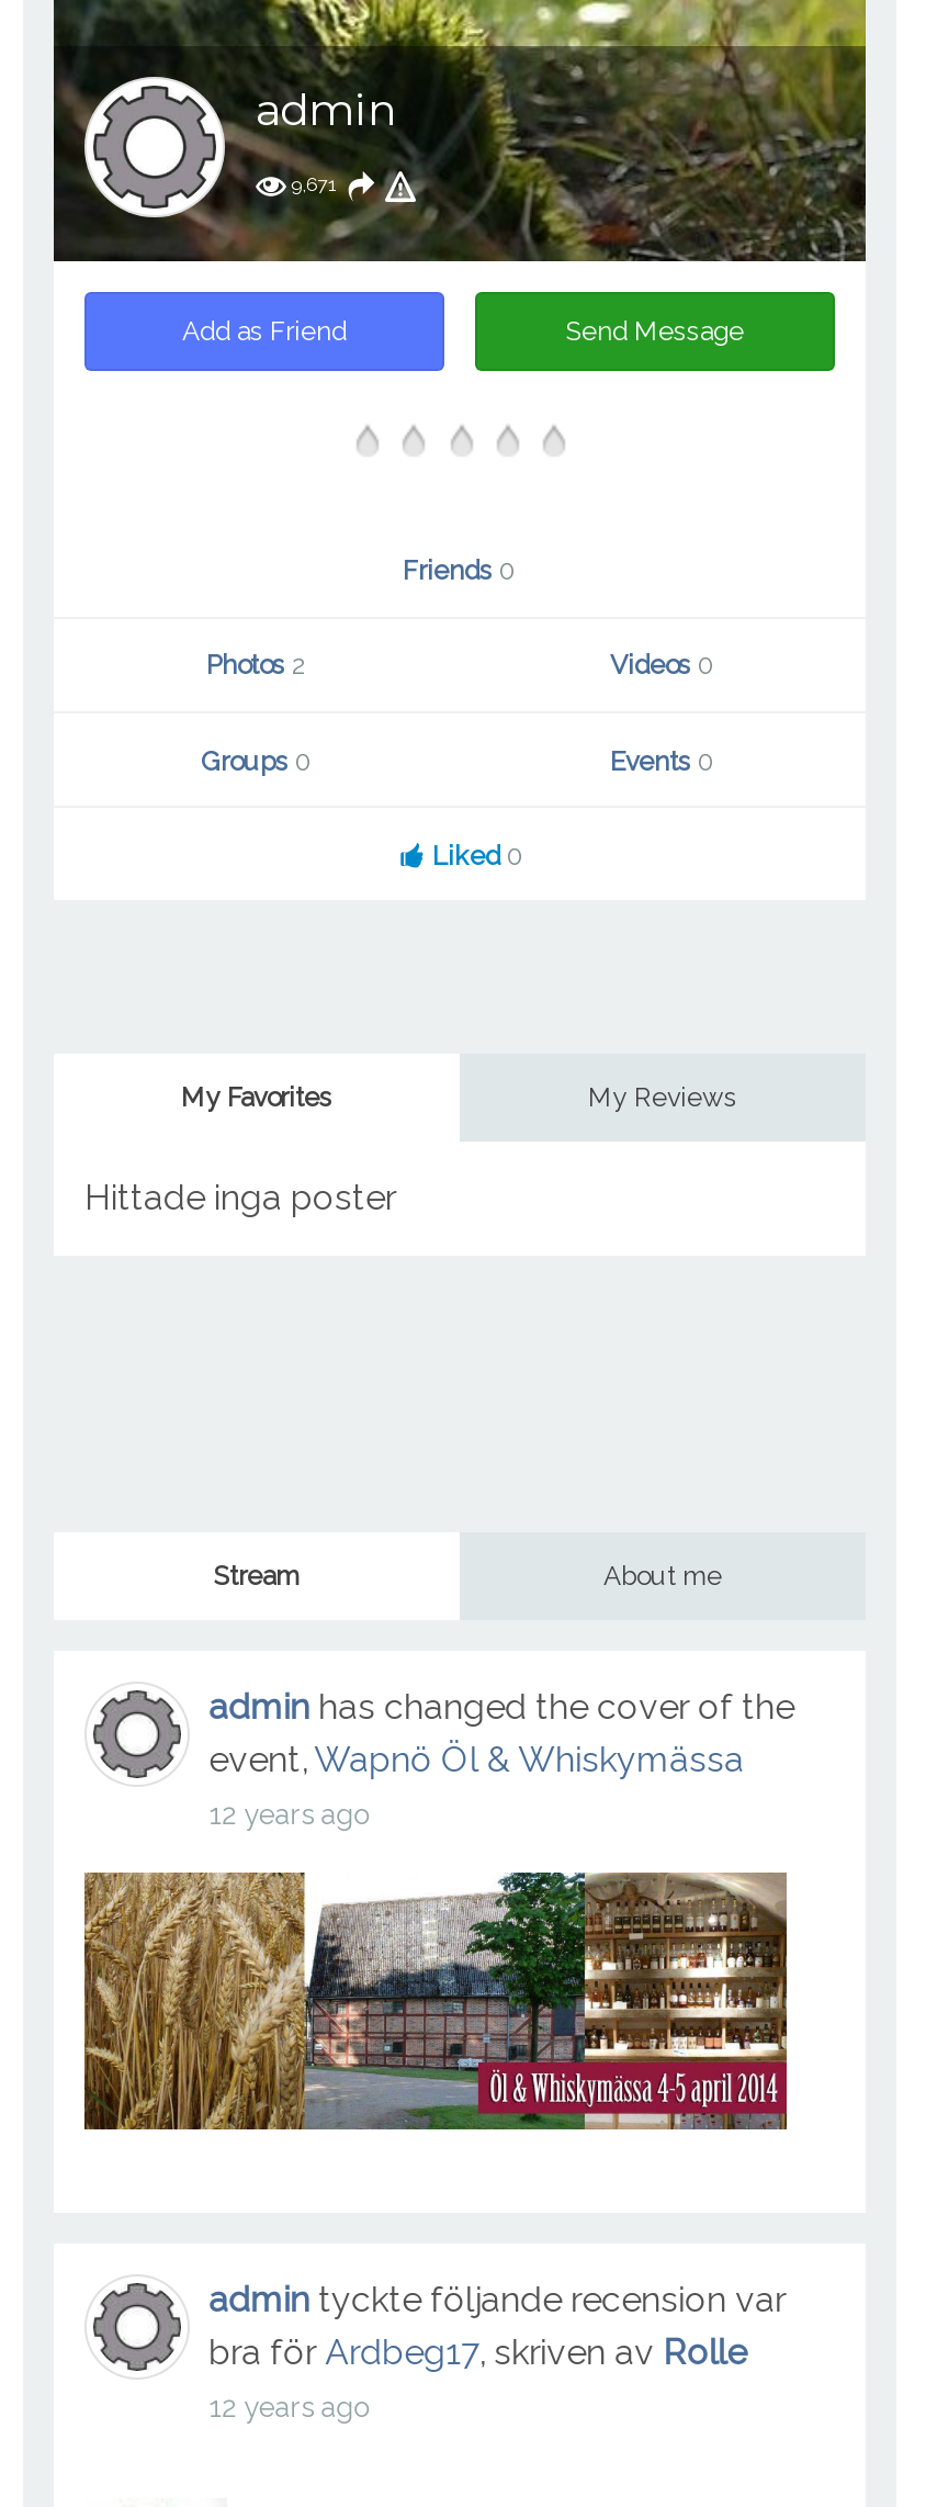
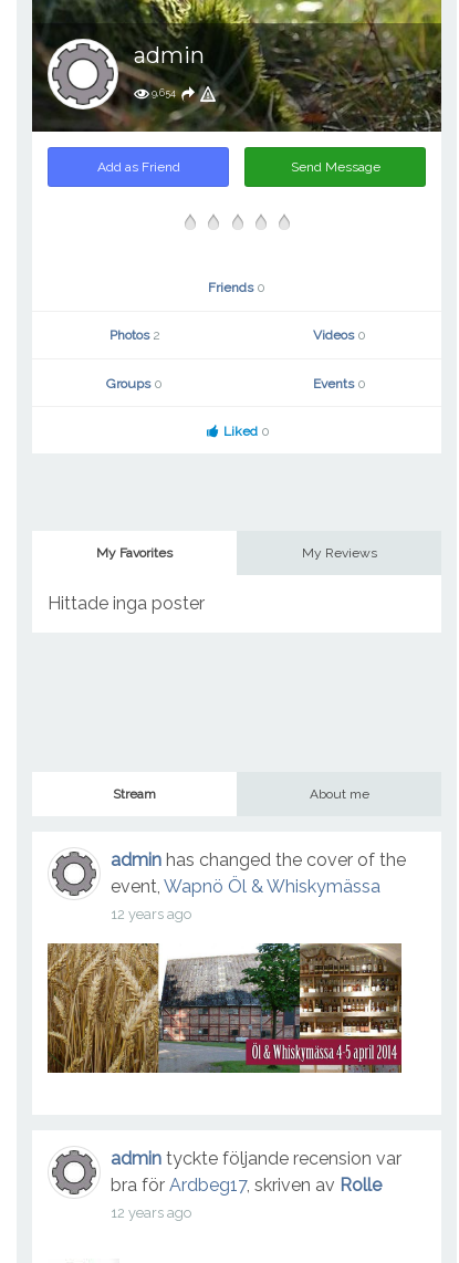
[291,173,337,195] 9,671 -> [152,87,176,98] 9,654

